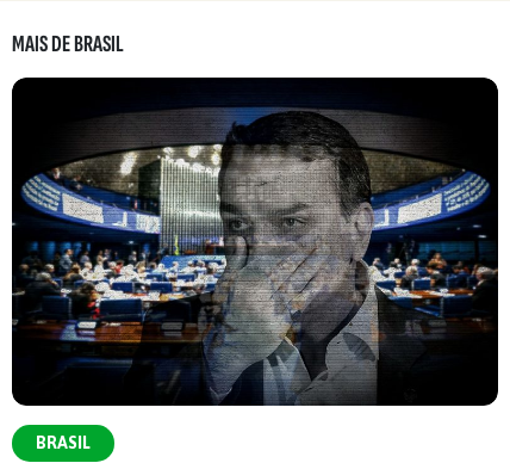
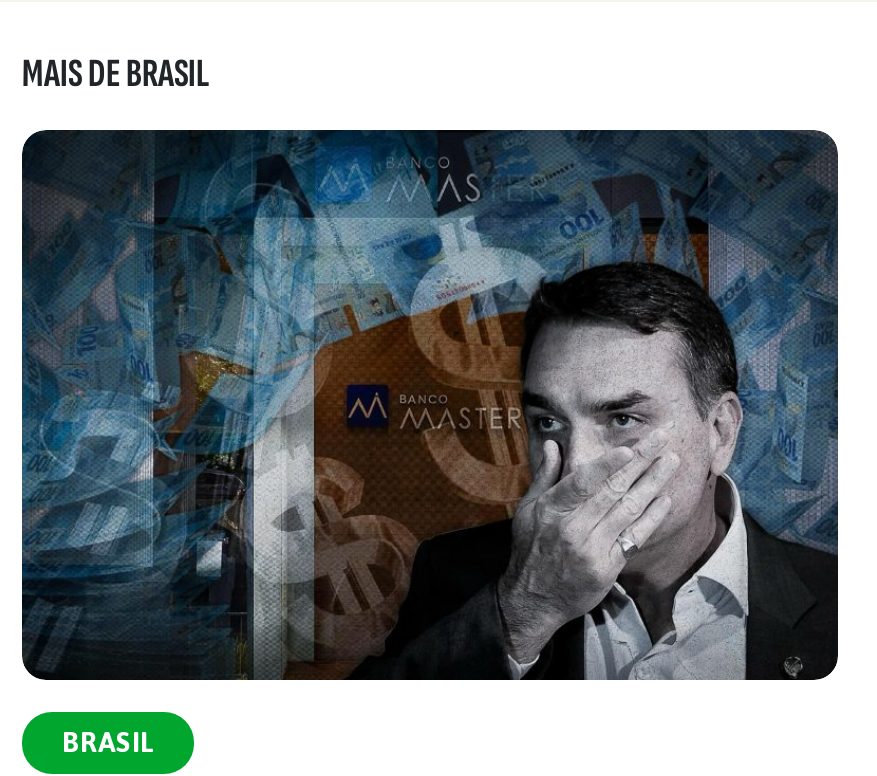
[11,78,499,406] [image] -> [20,130,840,682] [image]

